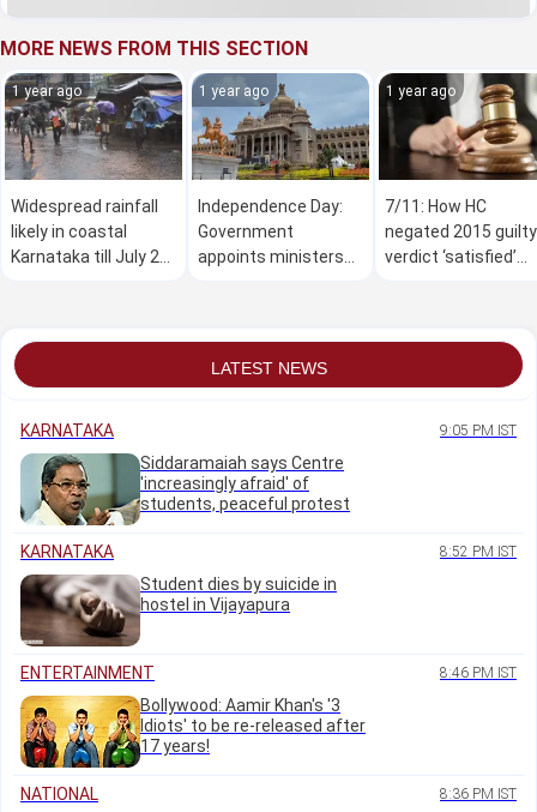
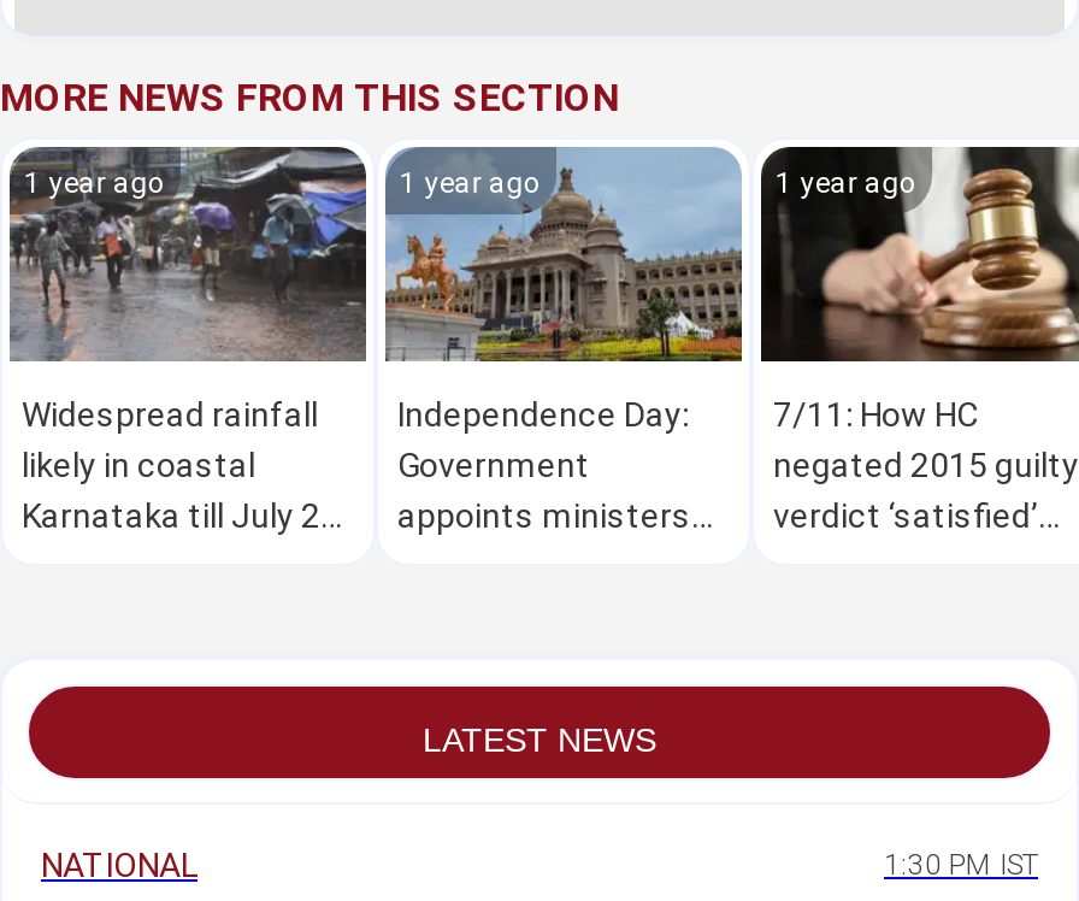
[19,421,517,614] [image] | KARNATAKA | 9:05 PM IST | Siddaramaiah says Centre | 'increasingly afraid' of | students, peaceful protest | KARNATAKA | 8:52 PM IST | Student dies by suicide in | hostel in Vijayapura -> none
[19,573,517,756] [image] | ENTERTAINMENT | 8:46 PM IST | Bollywood: Aamir Khan's '3 | Idiots' to be re-released after | 17 years! -> none
[19,694,137,769] [image] -> none
[440,786,517,803] 8:36 PM IST -> [884,848,1038,882] 1:30 PM IST

